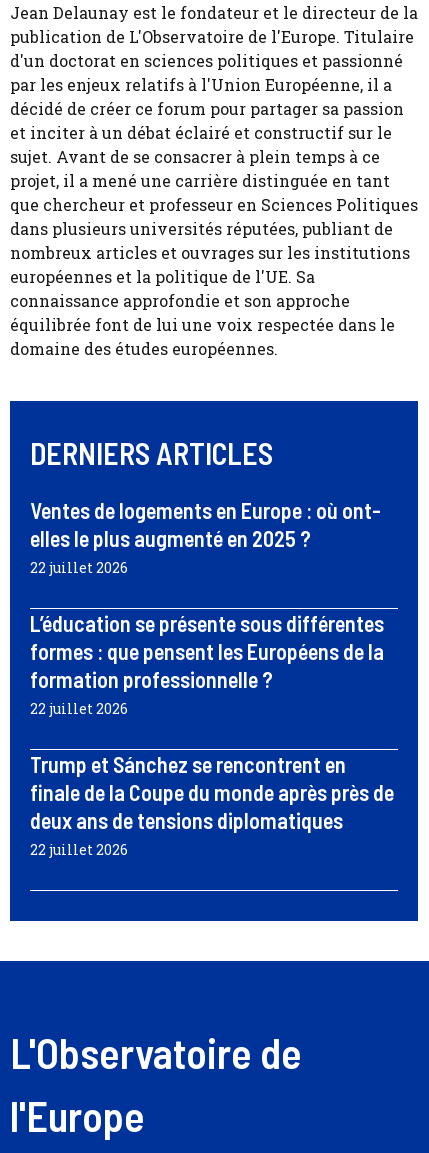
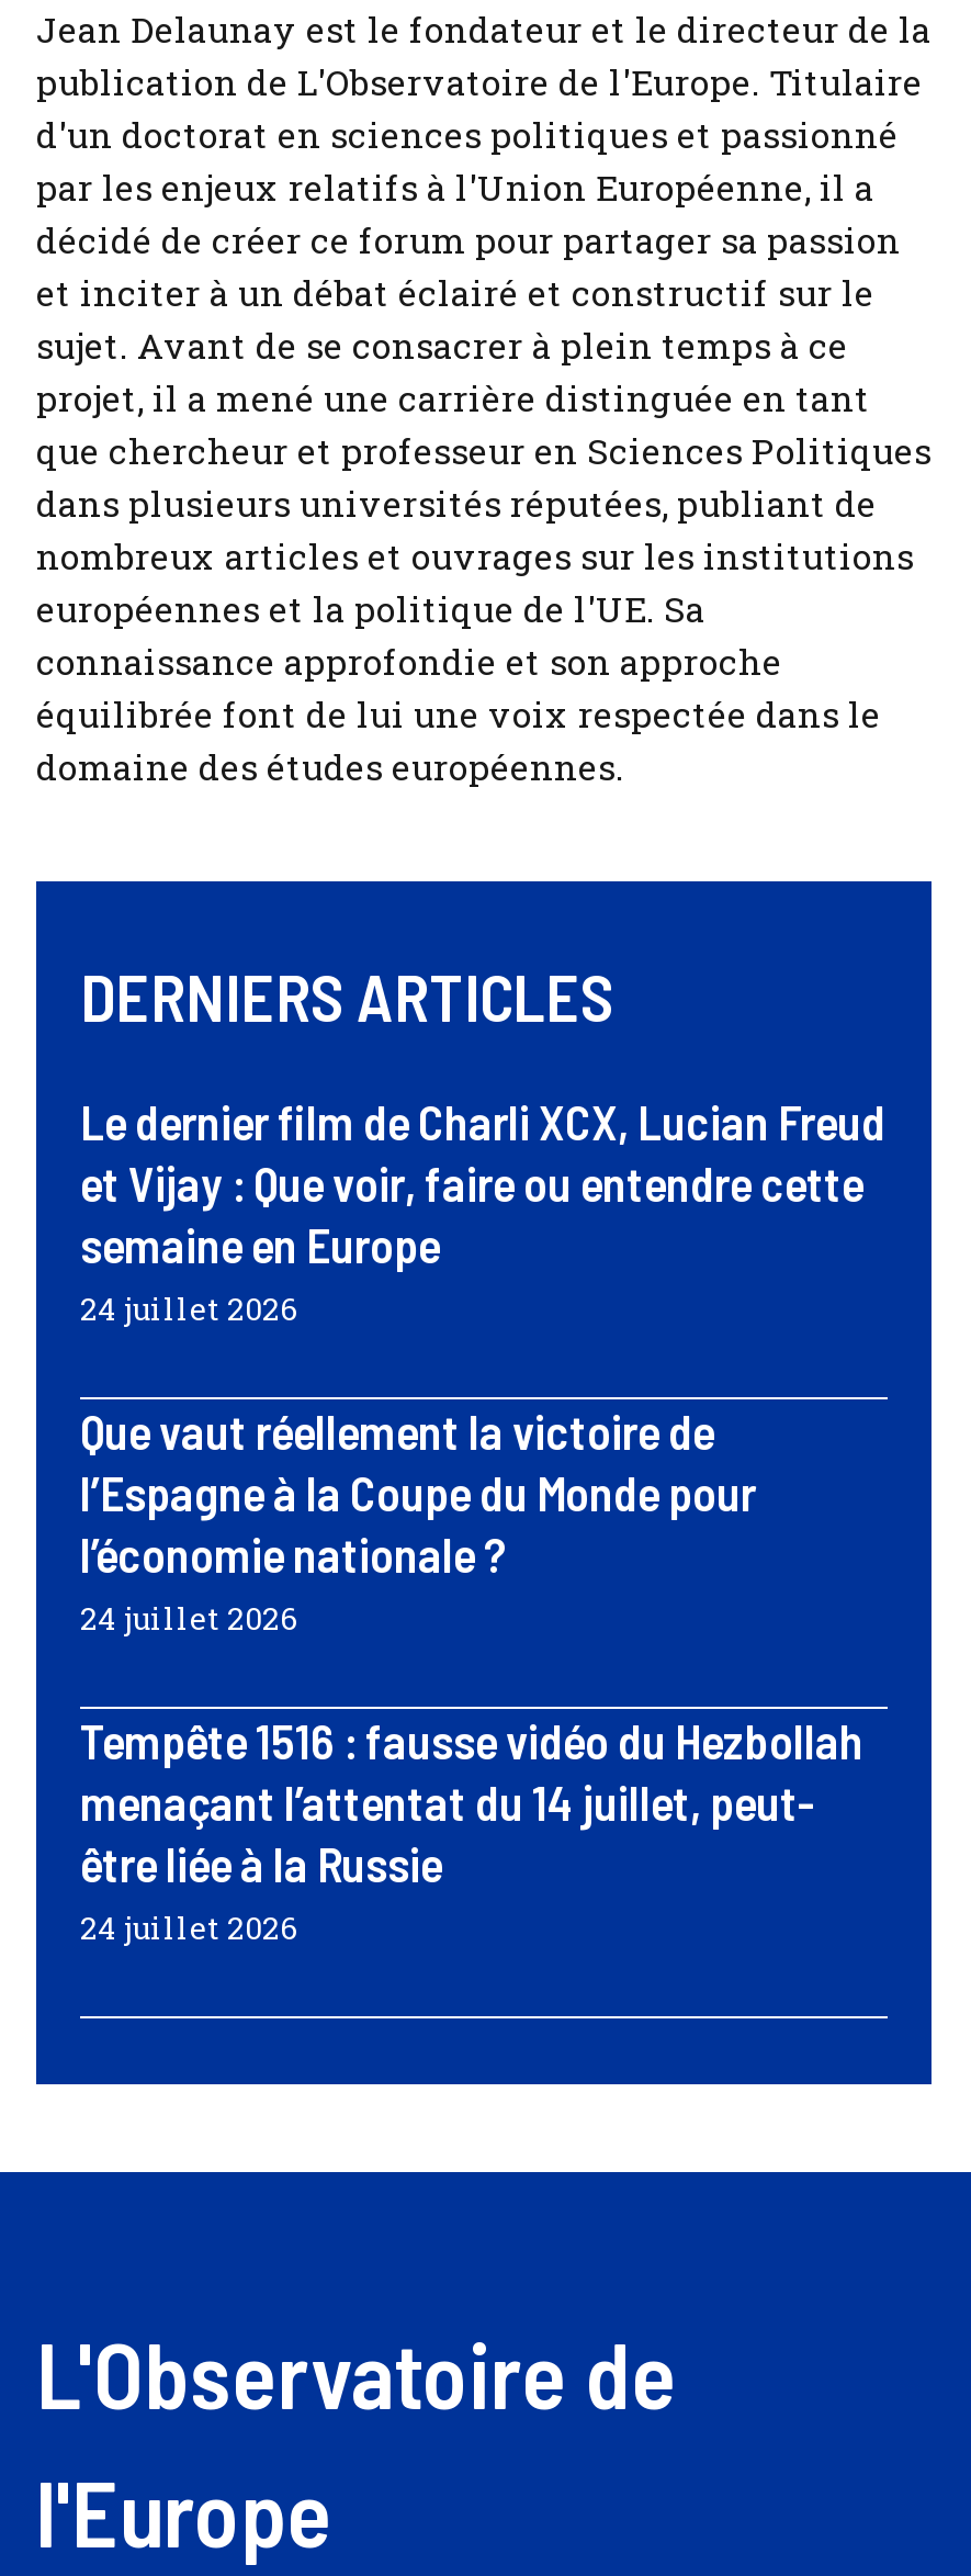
[30,497,381,577] Ventes de logements en Europe : où ont- | elles le plus augmenté en 2025 ? | 22 juillet 2026 -> [80,1091,885,1328] Le dernier film de Charli XCX, Lucian Freud | et Vijay : Que voir, faire ou entendre cette | semaine en Europe | 24 juillet 2026
[30,610,384,718] L’éducation se présente sous différentes | formes : que pensent les Européens de la | formation professionnelle ? | 22 juillet 2026 -> [80,1401,756,1638] Que vaut réellement la victoire de | l’Espagne à la Coupe du Monde pour | l’économie nationale ? | 24 juillet 2026
[30,751,394,859] Trump et Sánchez se rencontrent en | finale de la Coupe du monde après près de | deux ans de tensions diplomatiques | 22 juillet 2026 -> [80,1710,863,1947] Tempête 1516 : fausse vidéo du Hezbollah | menaçant l’attentat du 14 juillet, peut- | être liée à la Russie | 24 juillet 2026

